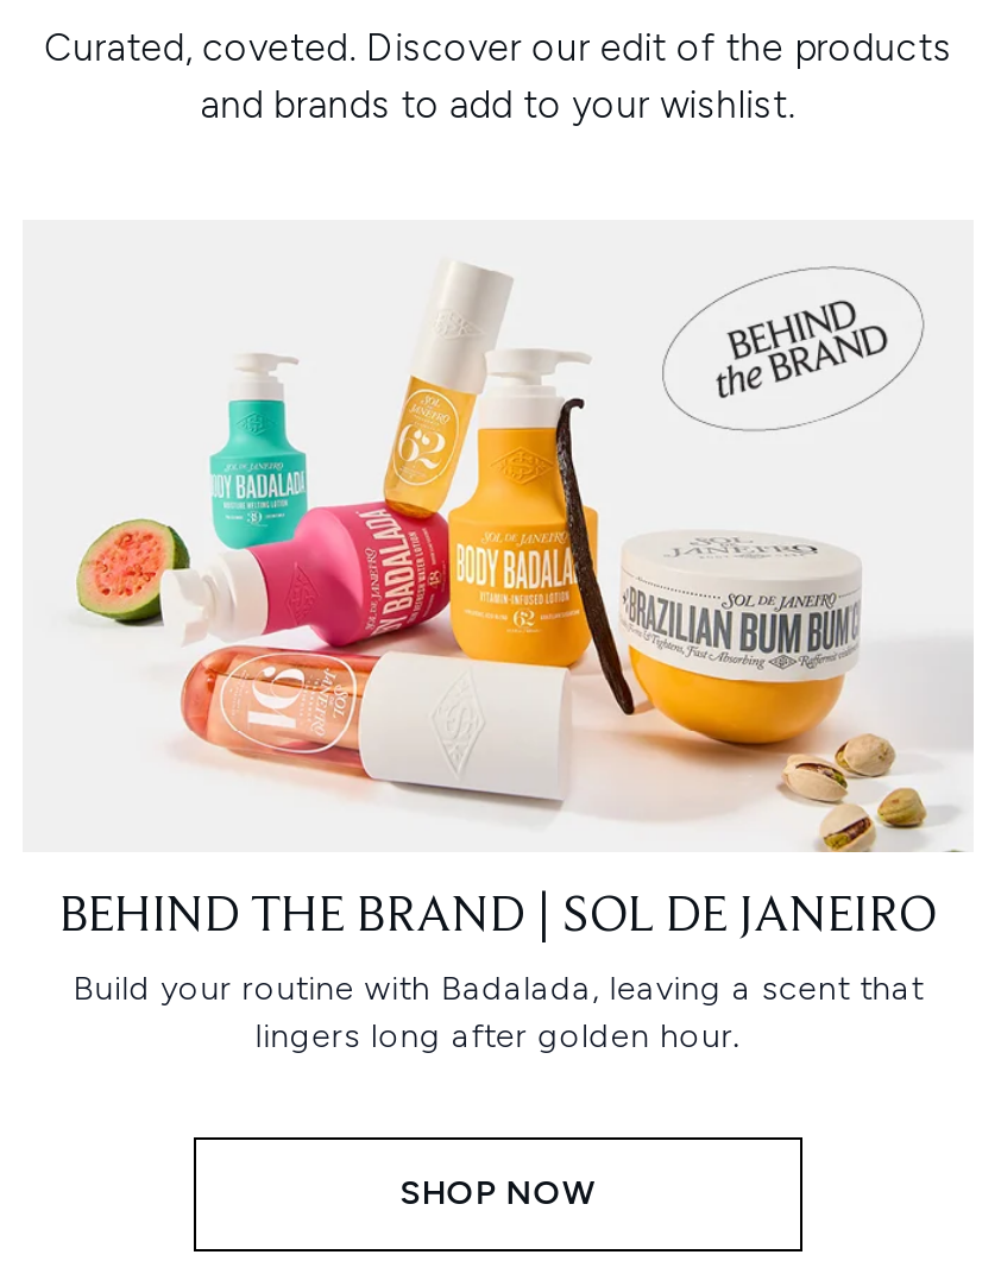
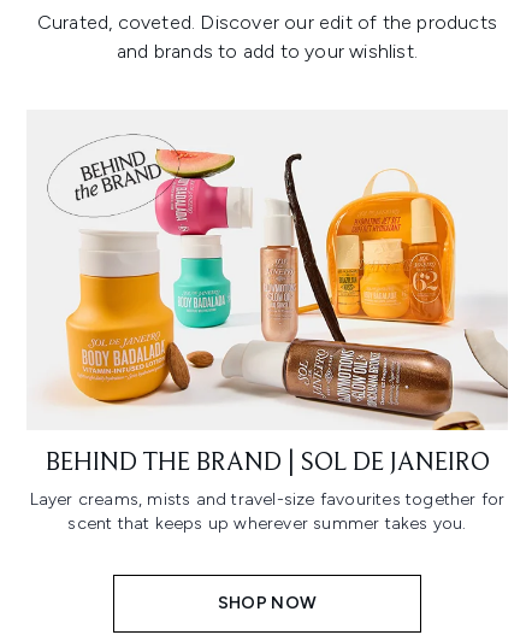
[75,265,974,855] [image] -> [47,134,509,431] [image]
[73,969,923,1057] Build your routine with Badalada, leaving a scent that | lingers long after golden hour. -> [30,489,505,534] Layer creams, mists and travel-size favourites together for | scent that keeps up wherever summer takes you.

